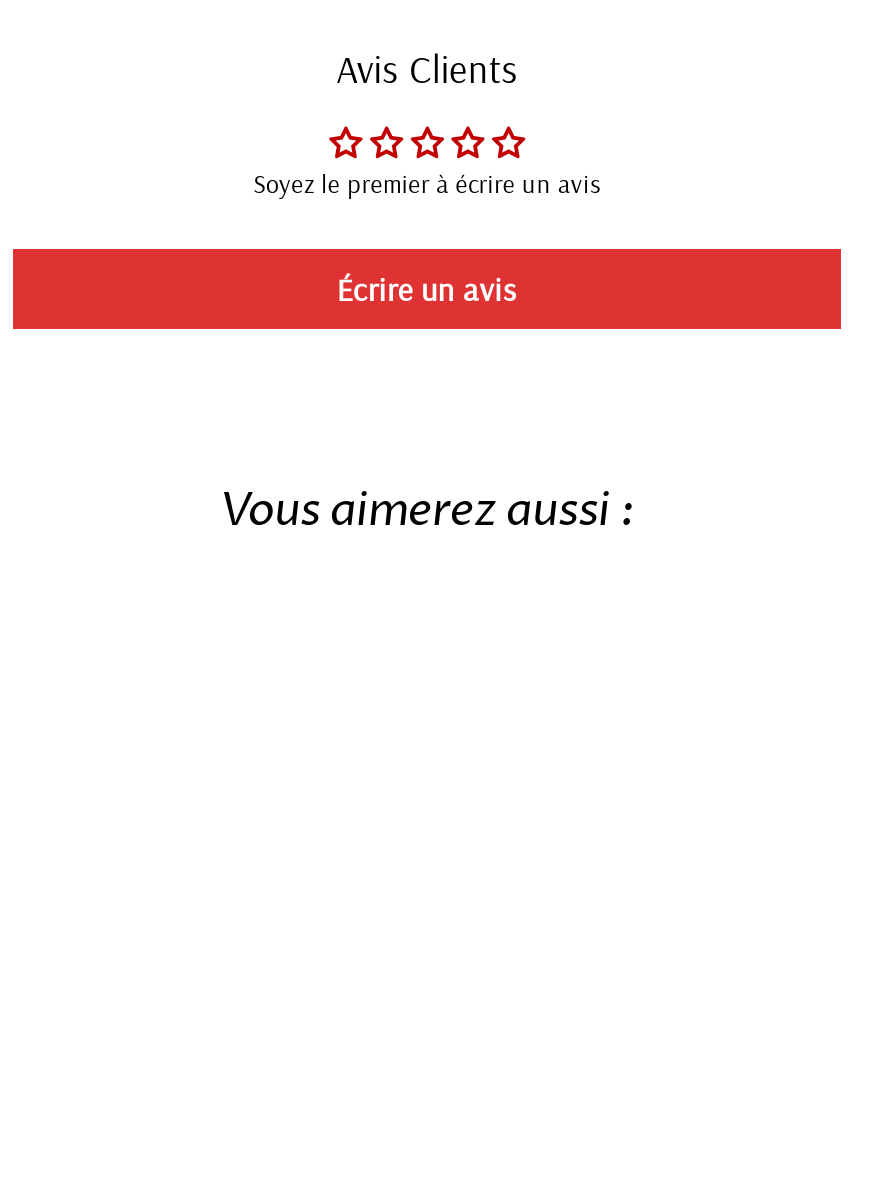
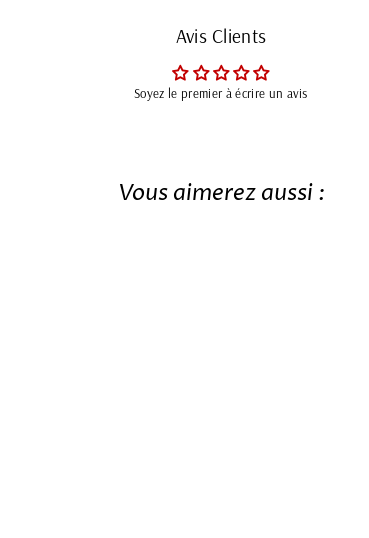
[336,270,517,310] Écrire un avis -> none

